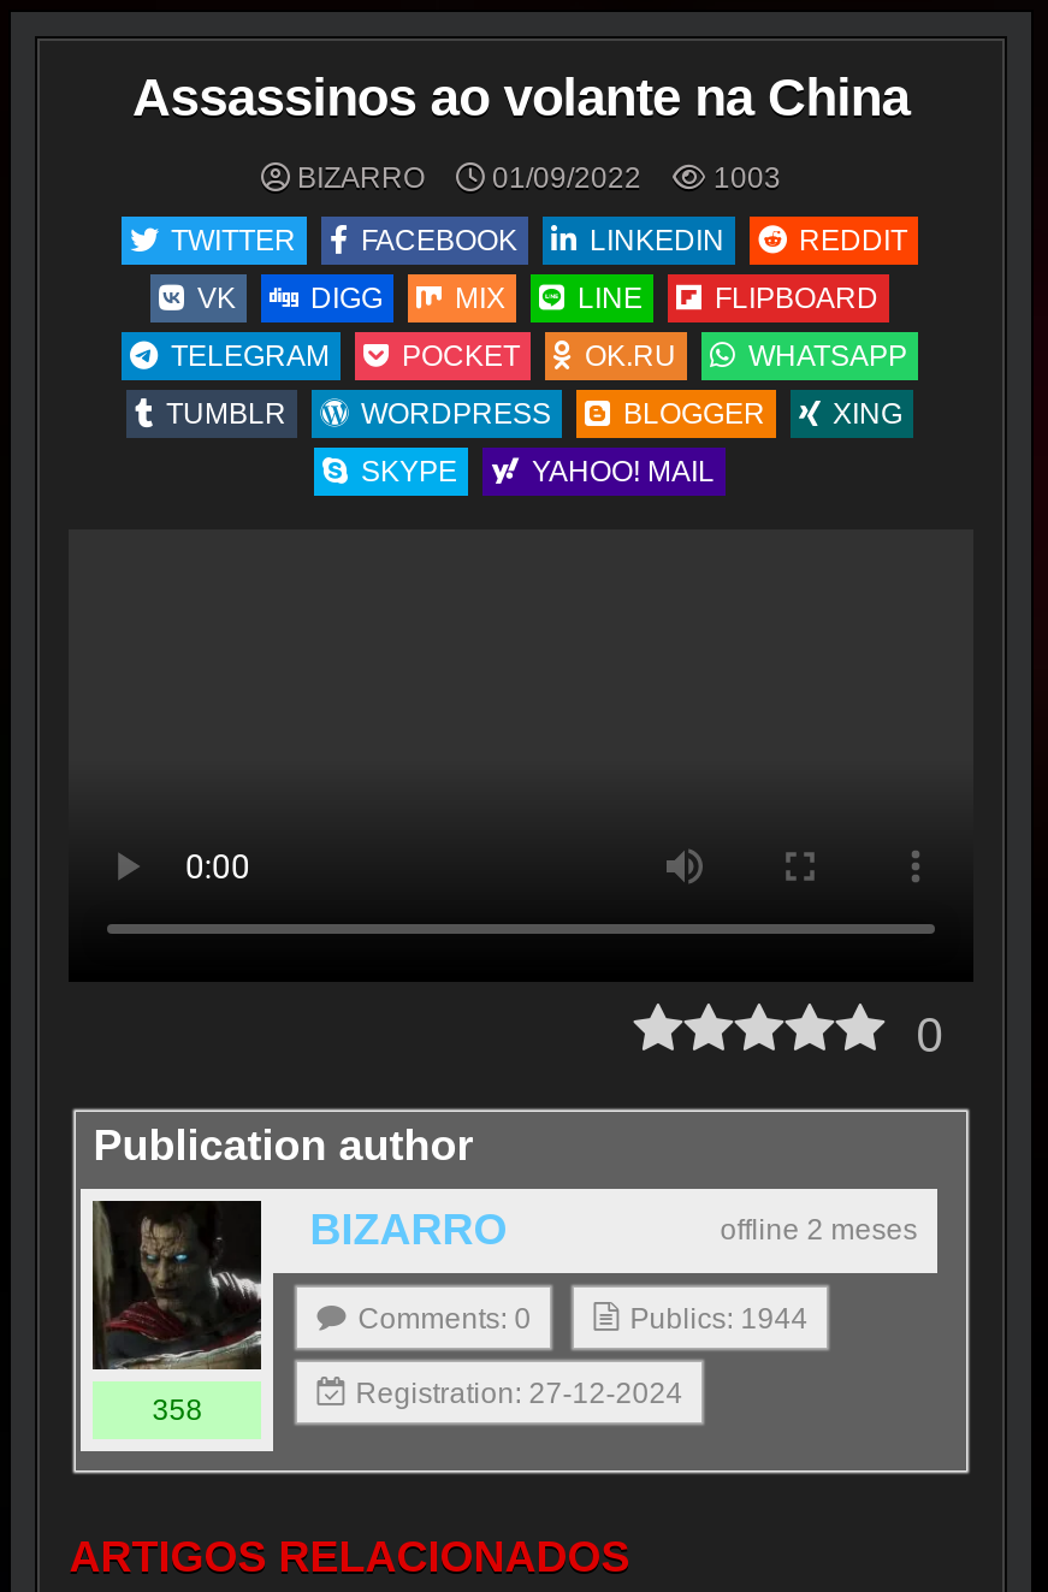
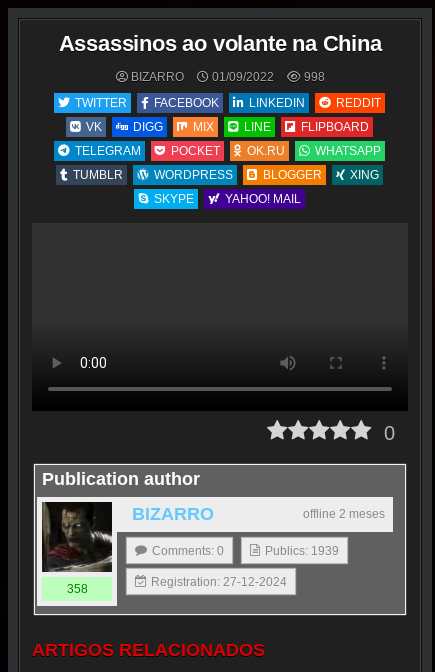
[714,161,781,195] 1003 -> [303,70,324,84] 998
[630,1302,808,1335] Publics: 1944 -> [265,544,339,558] Publics: 1939

